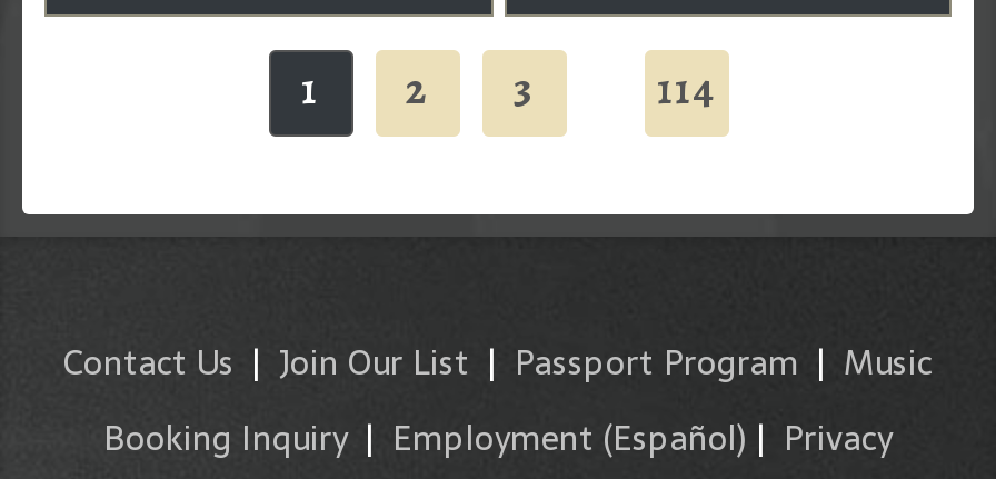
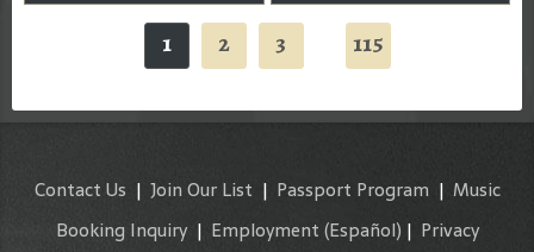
[657,59,715,119] 114 -> [352,27,383,59] 115

